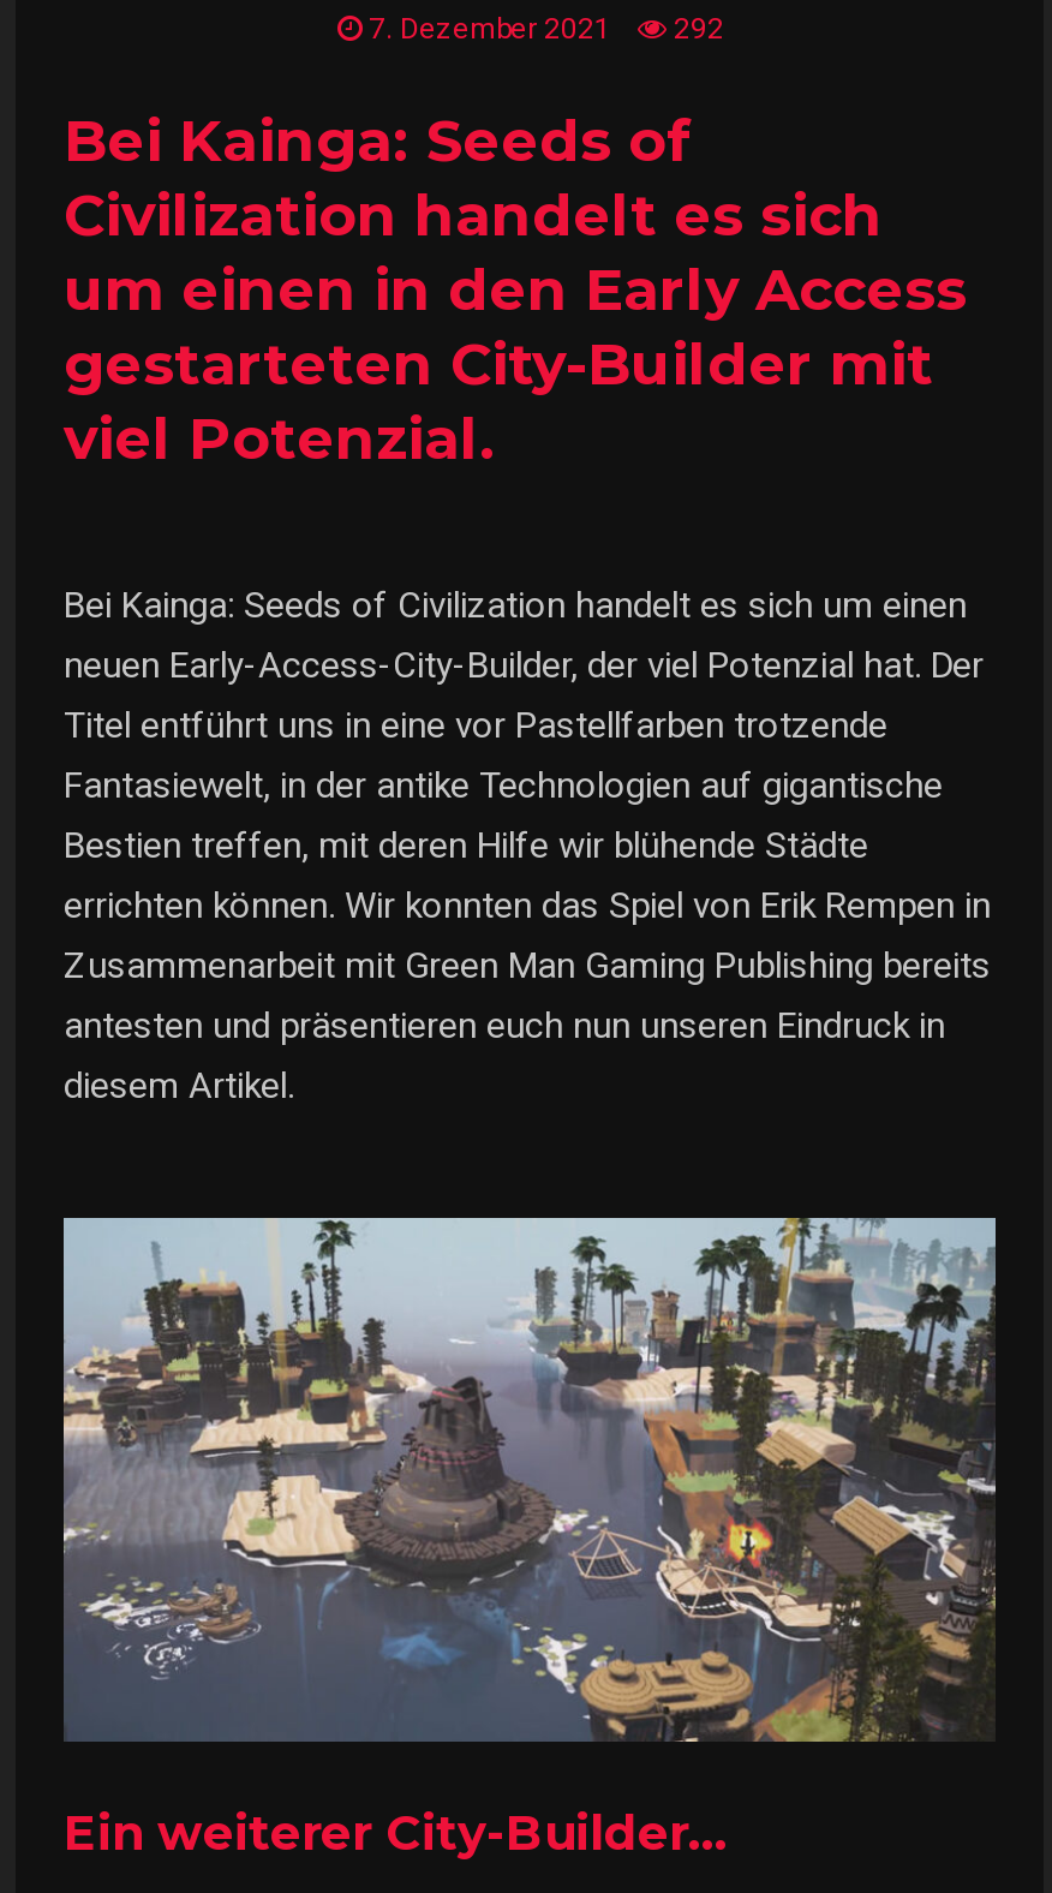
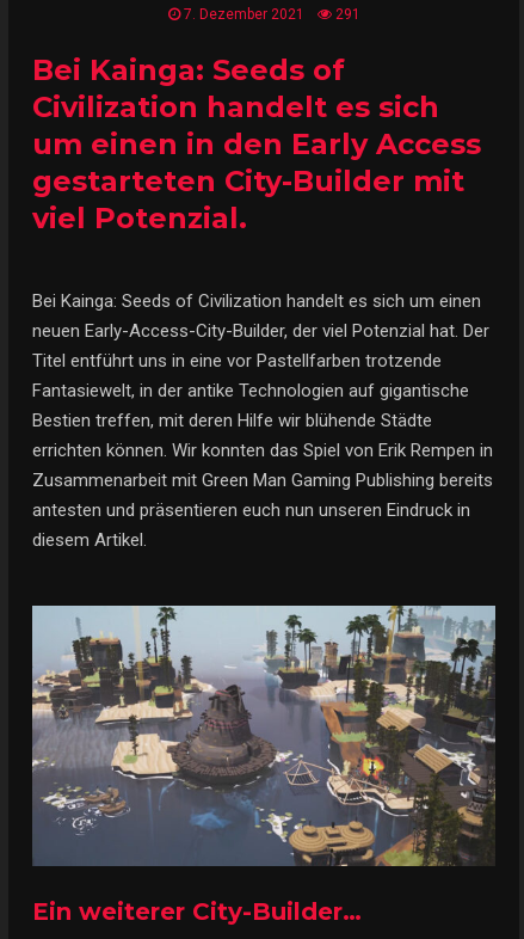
[369,12,724,45] 7. Dezember 2021 292 -> [184,6,360,22] 7. Dezember 2021 291

